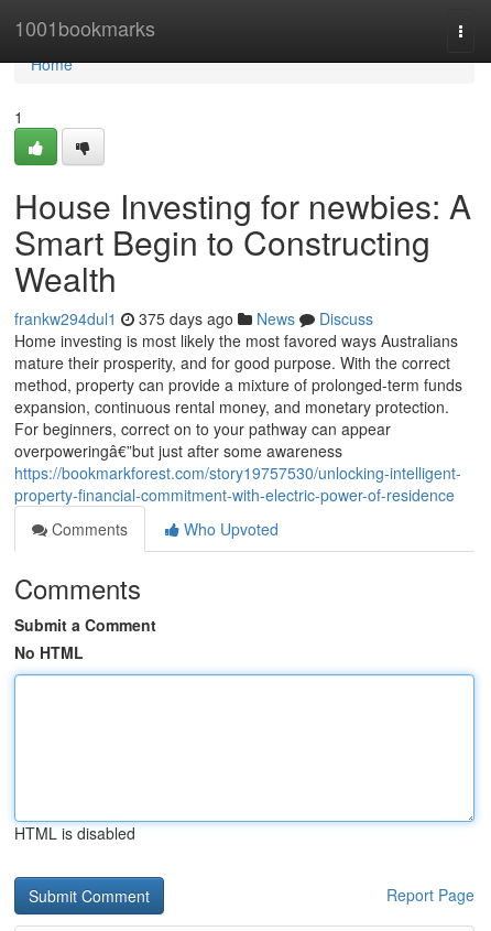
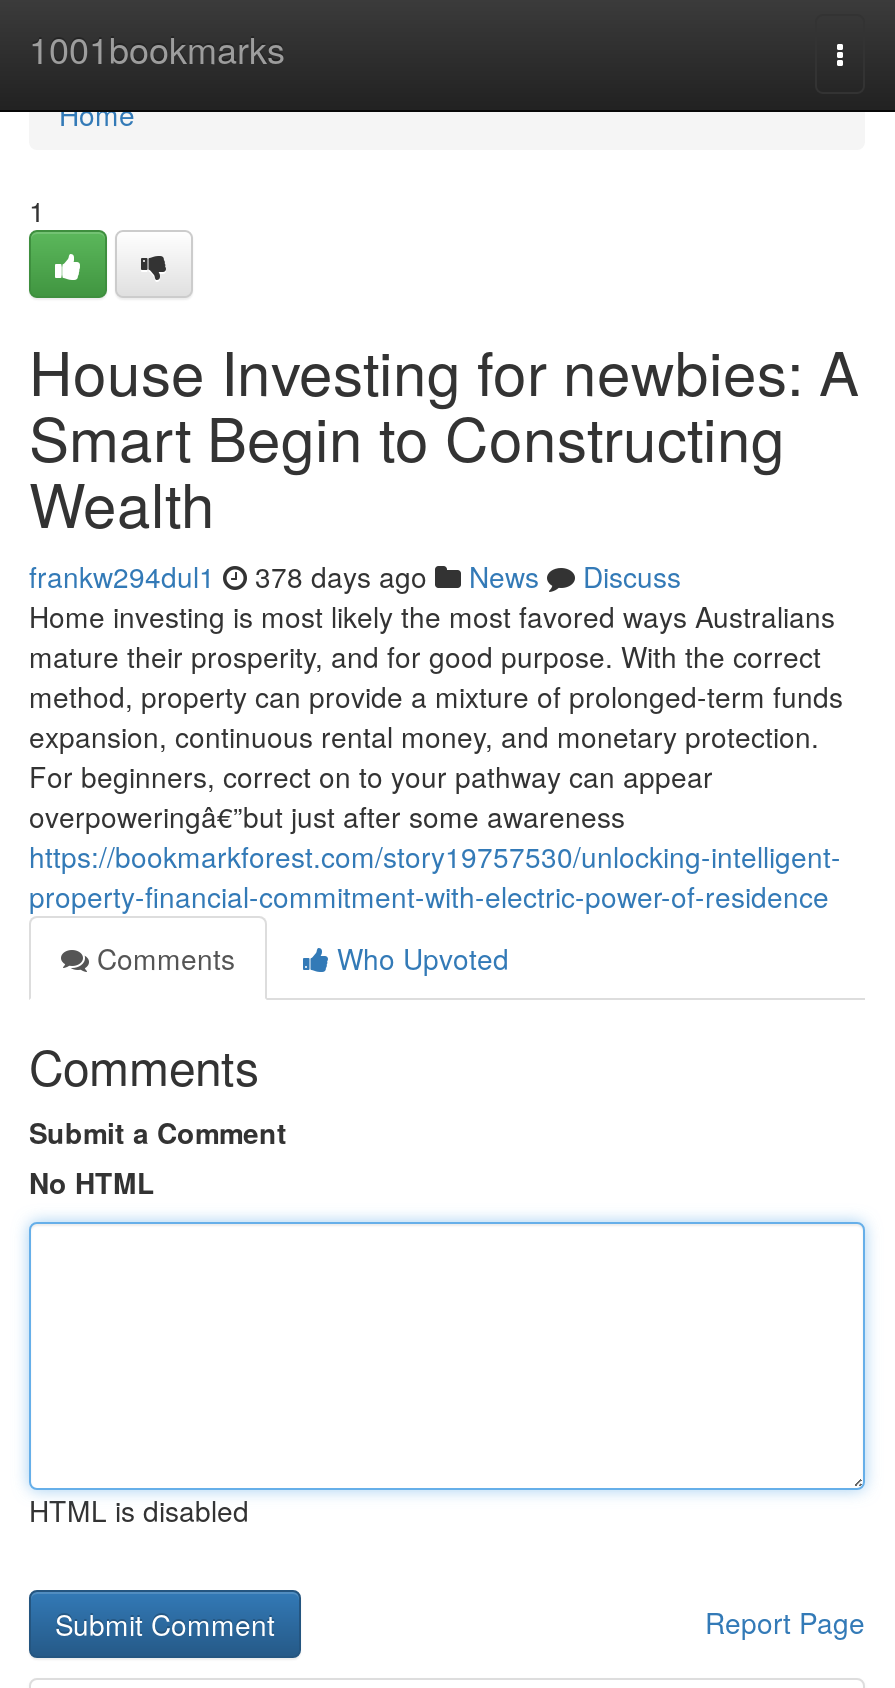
[14,307,373,329] frankw294dul1 375 days ago News Discuss -> [29,556,681,596] frankw294dul1 378 days ago News Discuss

